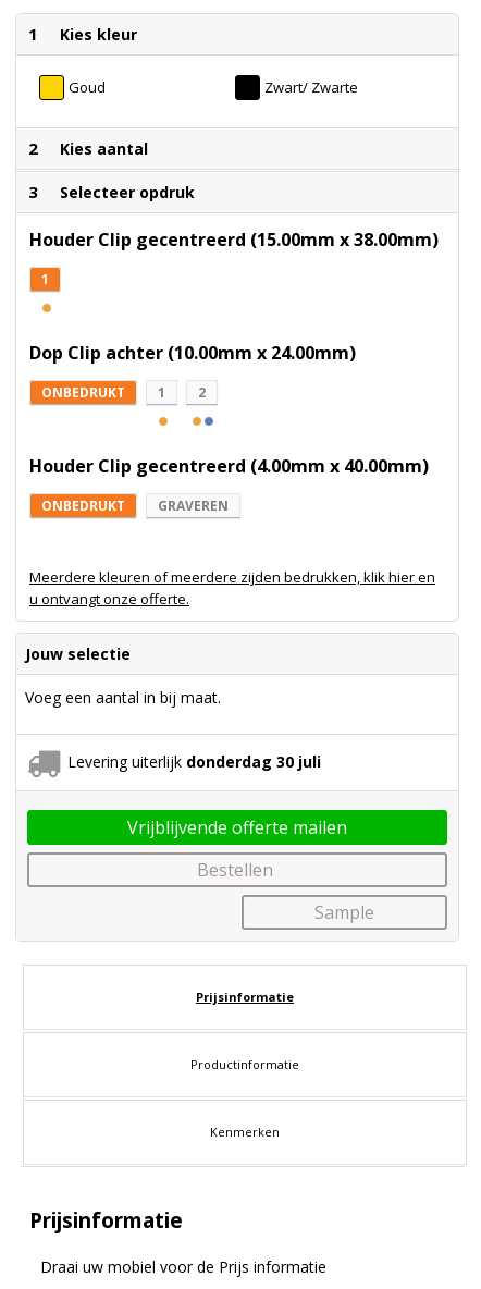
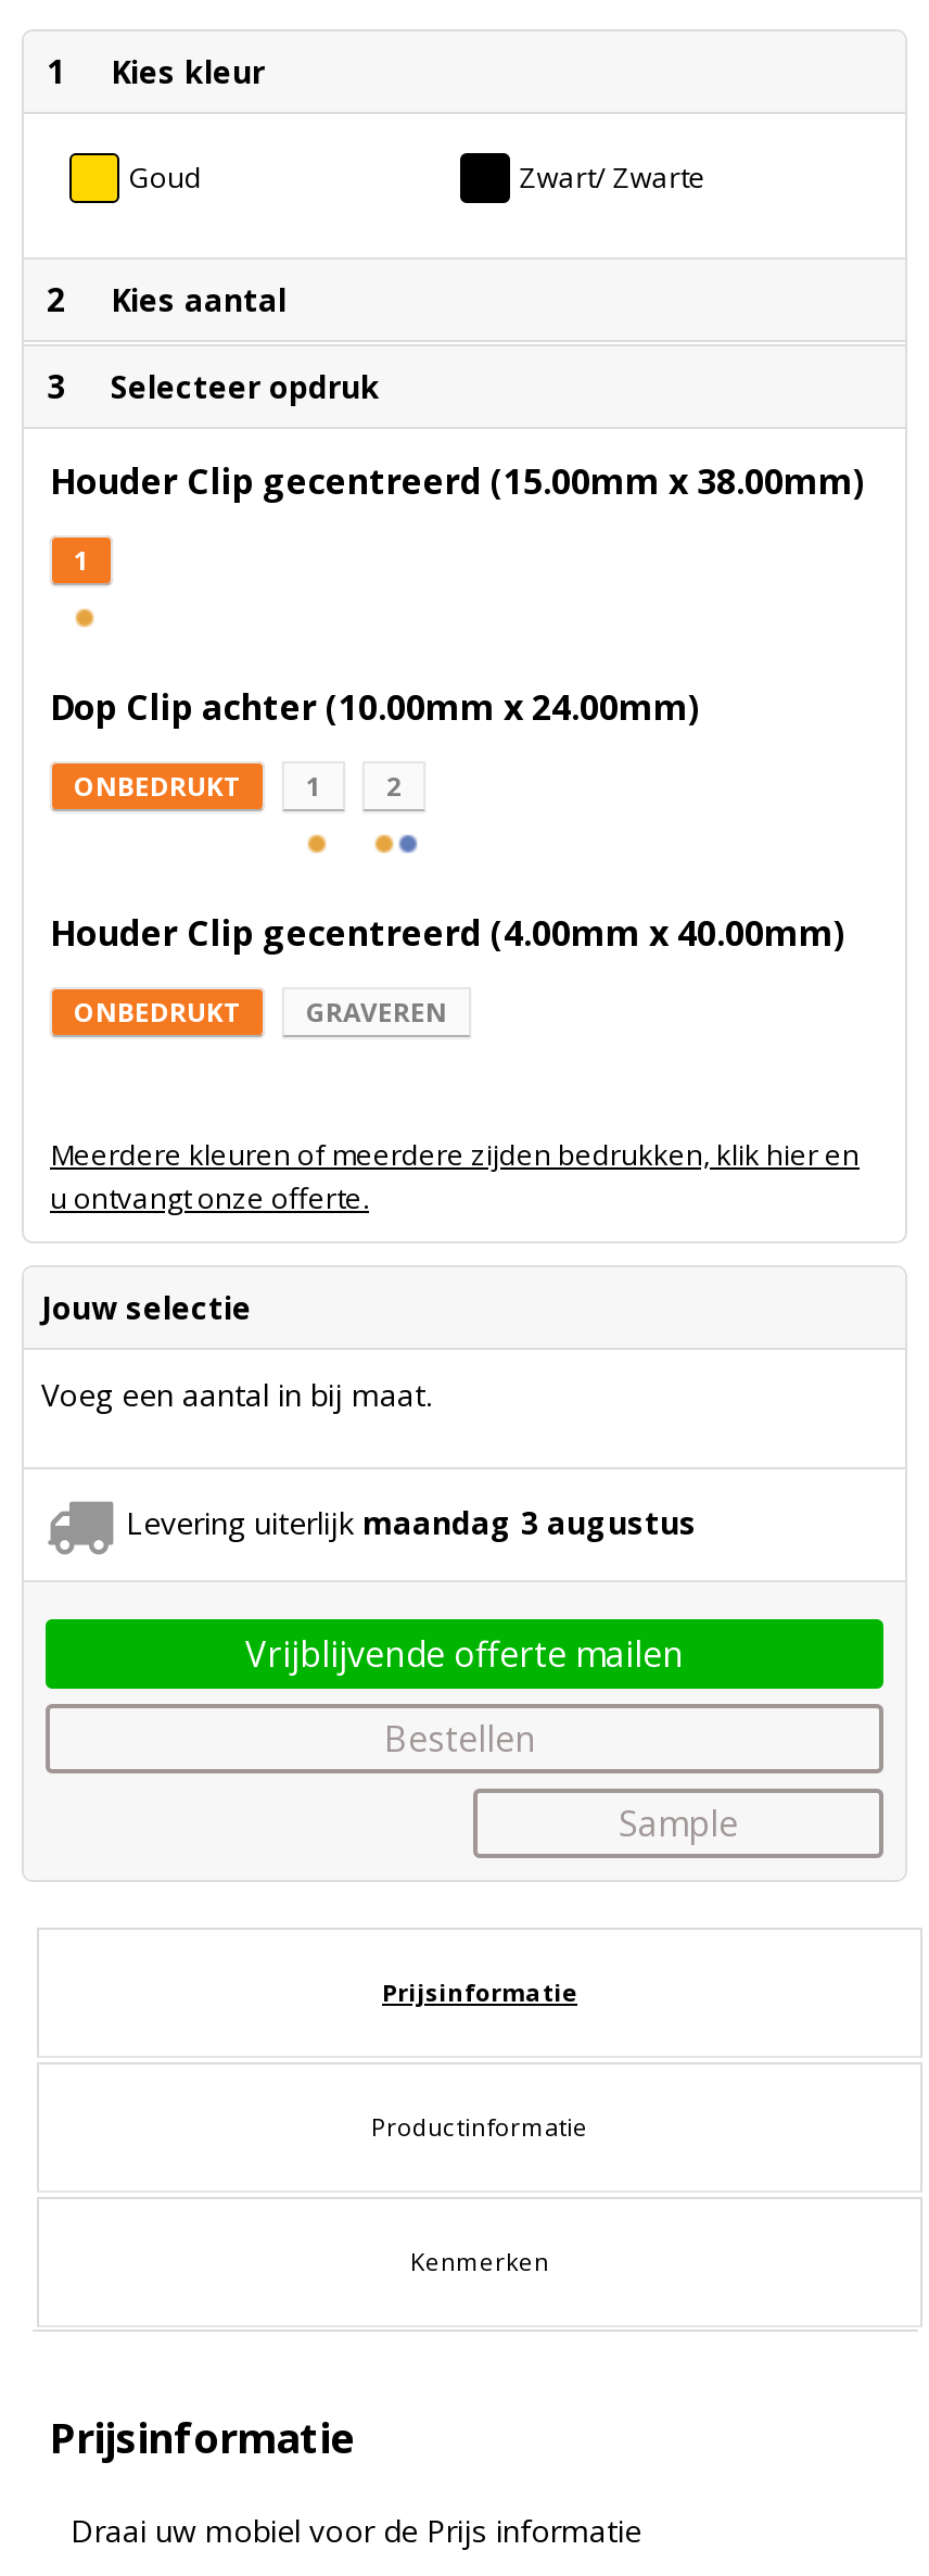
[67,751,321,772] Levering uiterlijk donderdag 30 juli -> [126,1501,697,1543] Levering uiterlijk maandag 3 augustus

